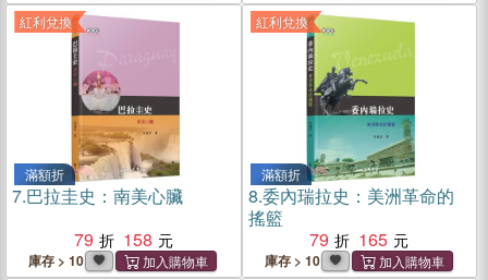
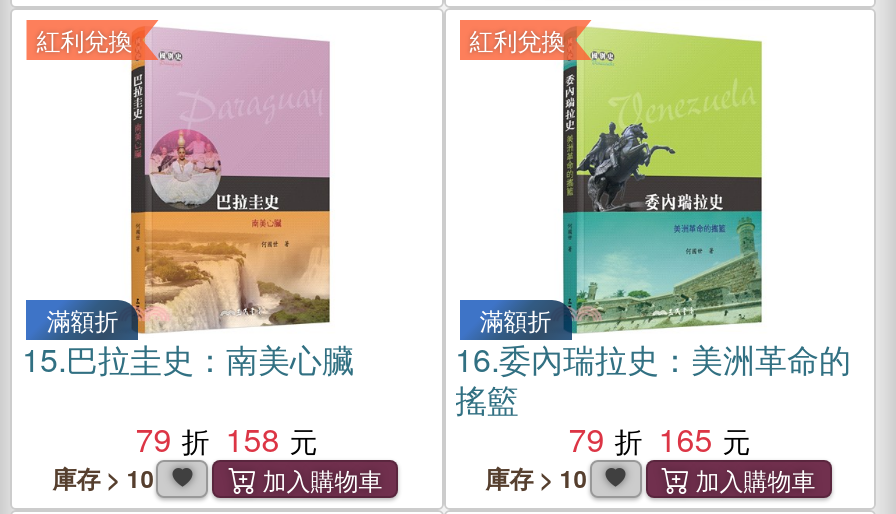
[12,183,183,208] 7.巴拉圭史：南美心臟 -> [22,336,354,382] 15.巴拉圭史：南美心臟
[248,183,454,208] 8.委內瑞拉史：美洲革命的 -> [455,336,851,382] 16.委內瑞拉史：美洲革命的

